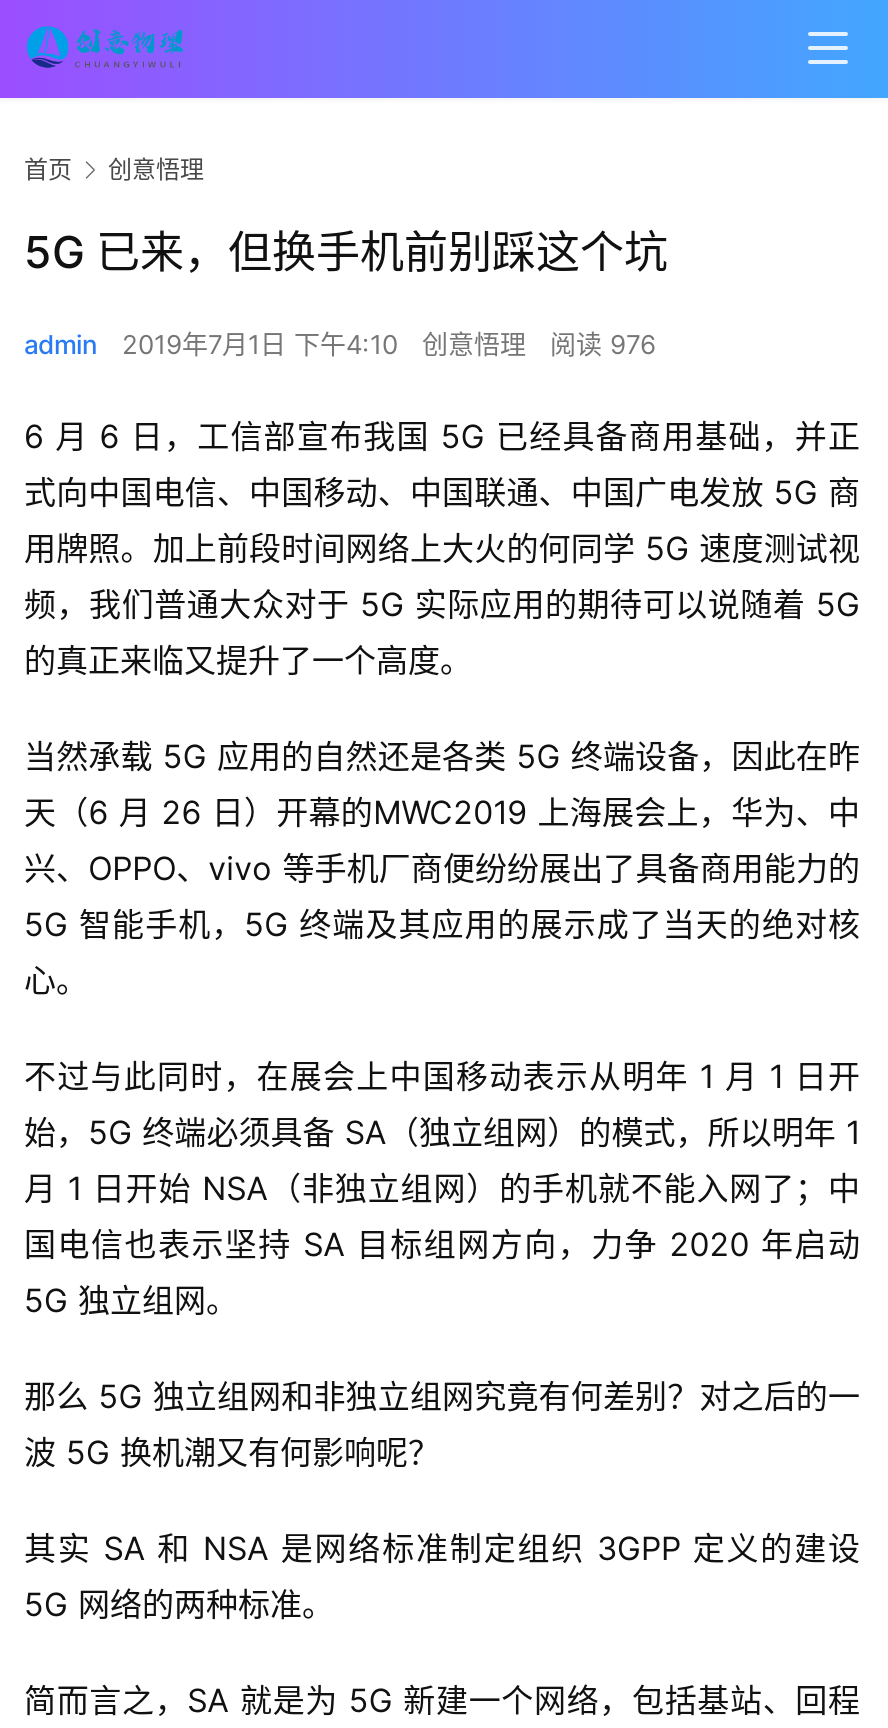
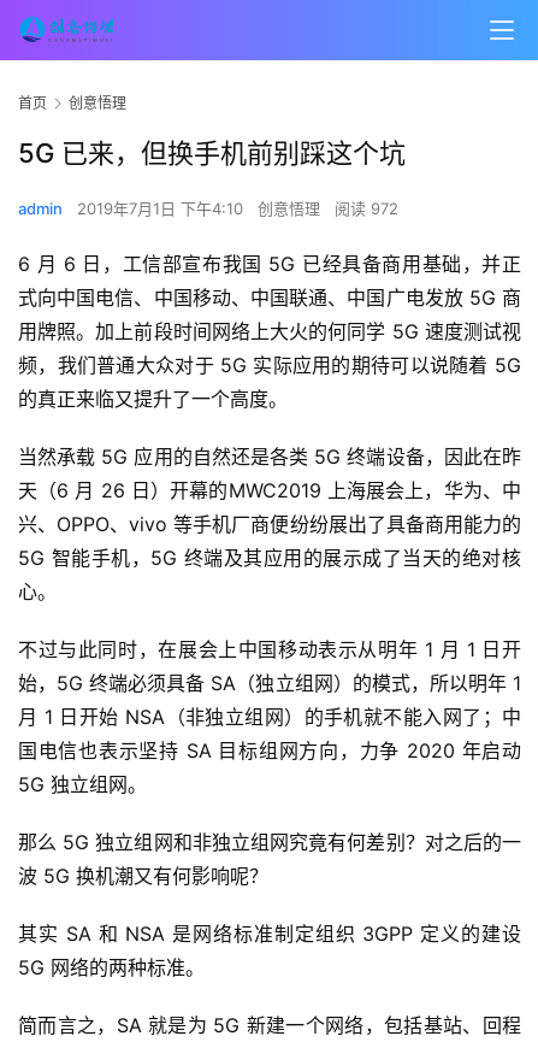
[24,328,656,360] admin 2019年7月1日 下午4:10 创意悟理 阅读 976 -> [18,199,398,218] admin 2019年7月1日 下午4:10 创意悟理 阅读 972

